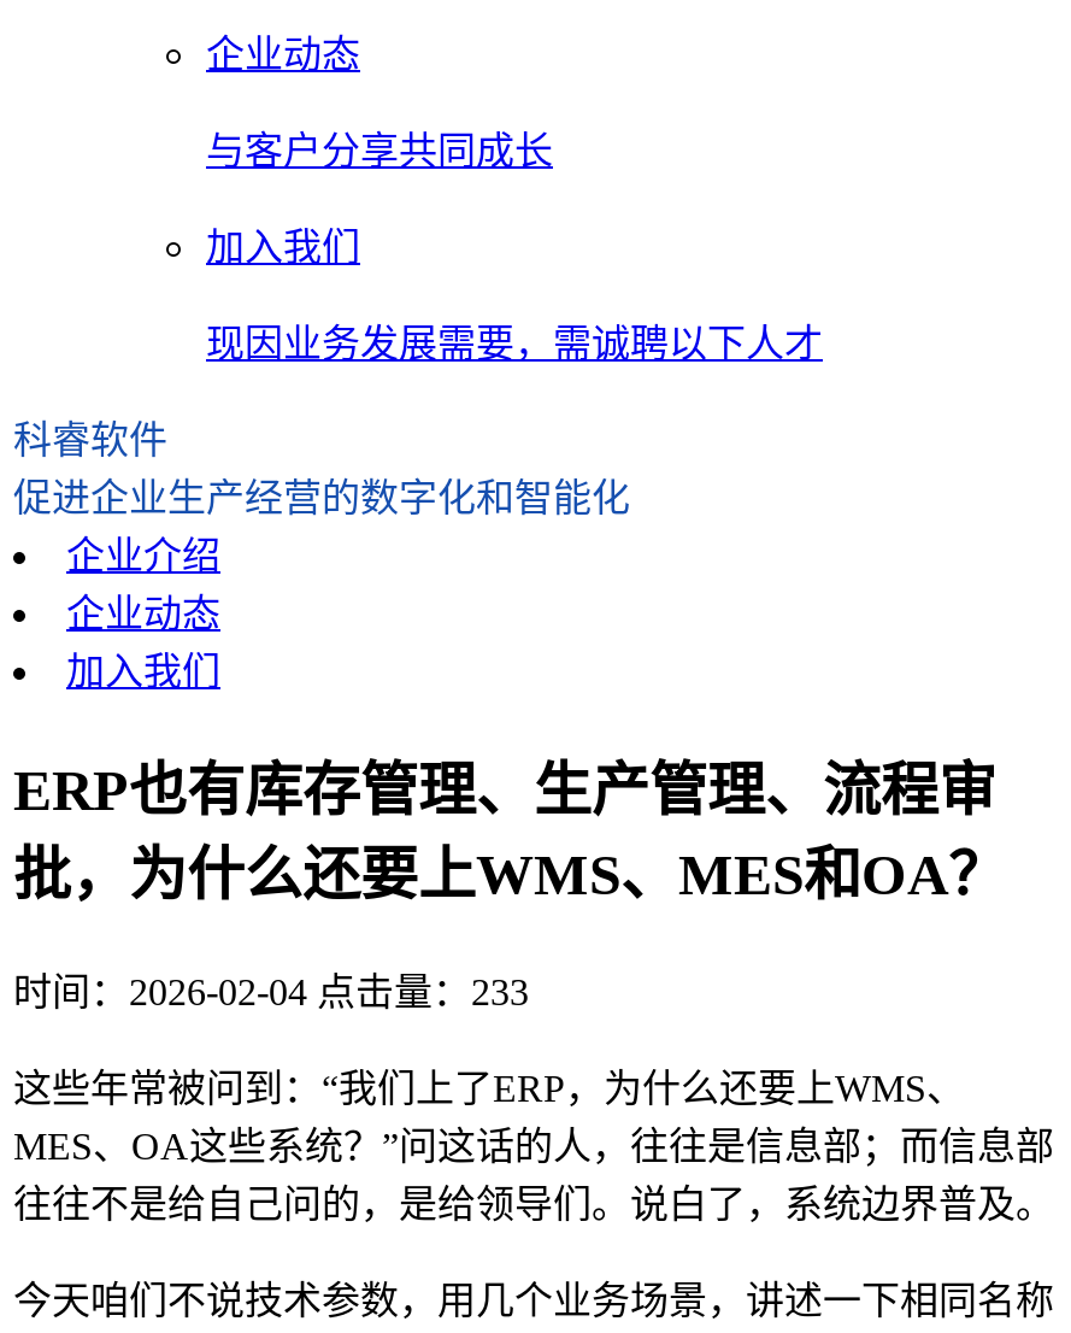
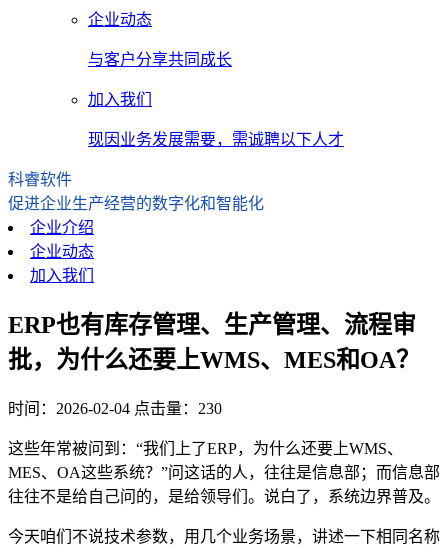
[13,972,529,1013] 时间：2026-02-04 点击量：233 -> [8,400,222,417] 时间：2026-02-04 点击量：230

